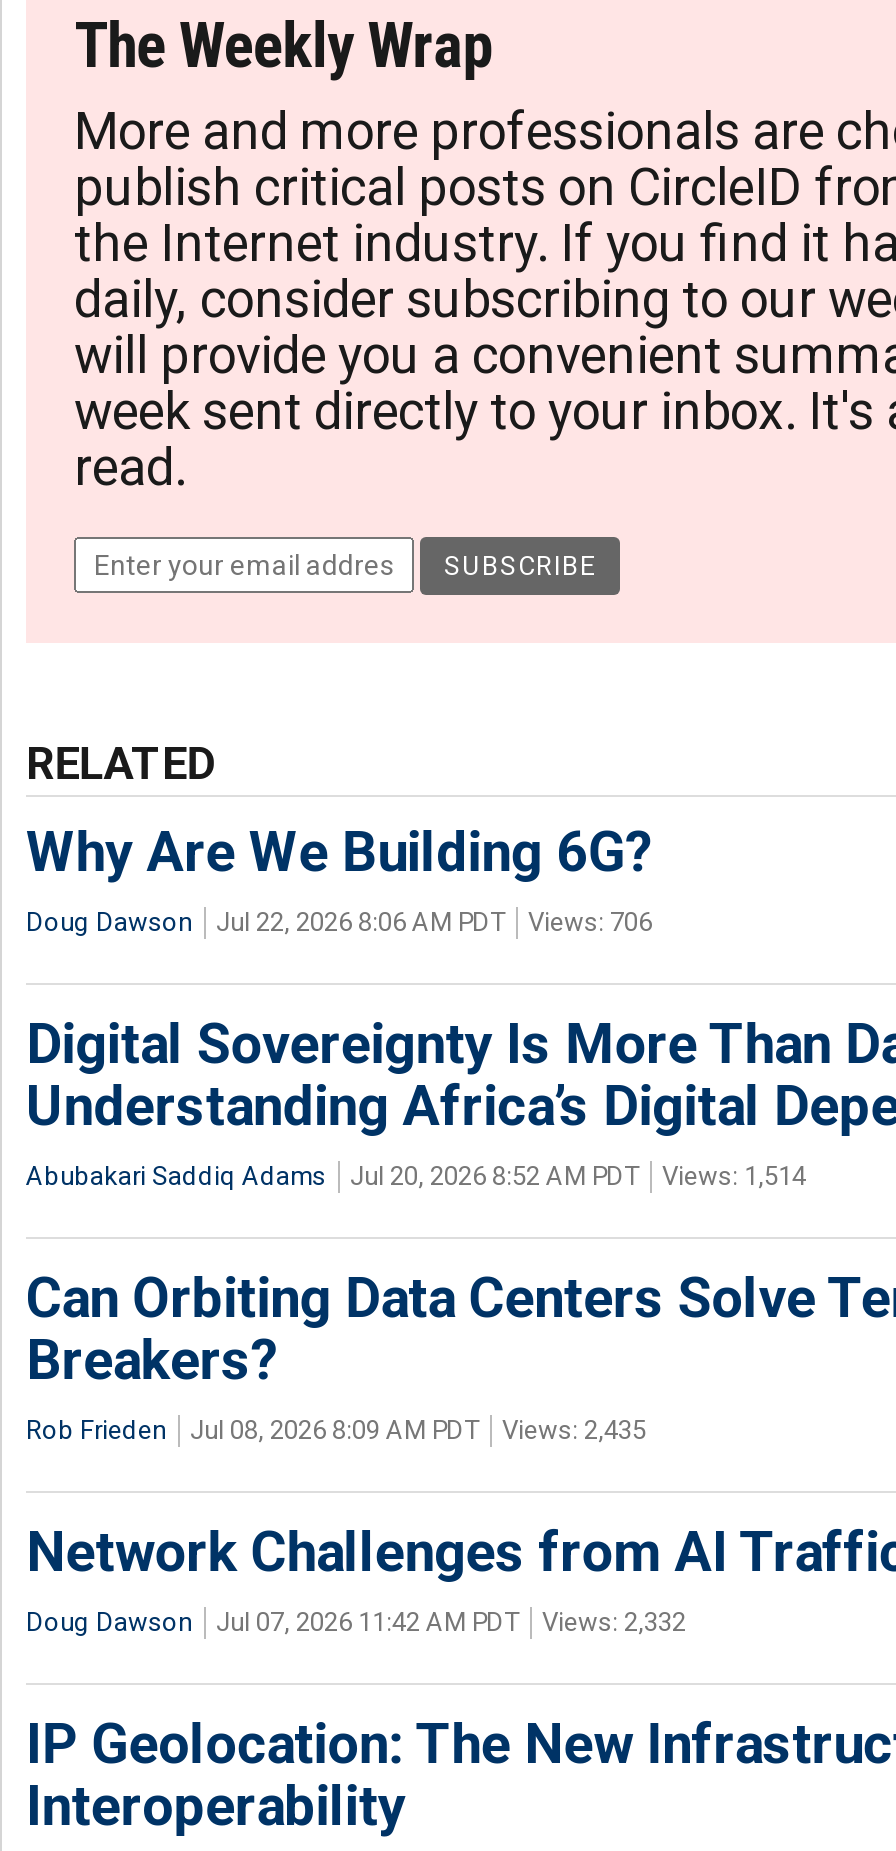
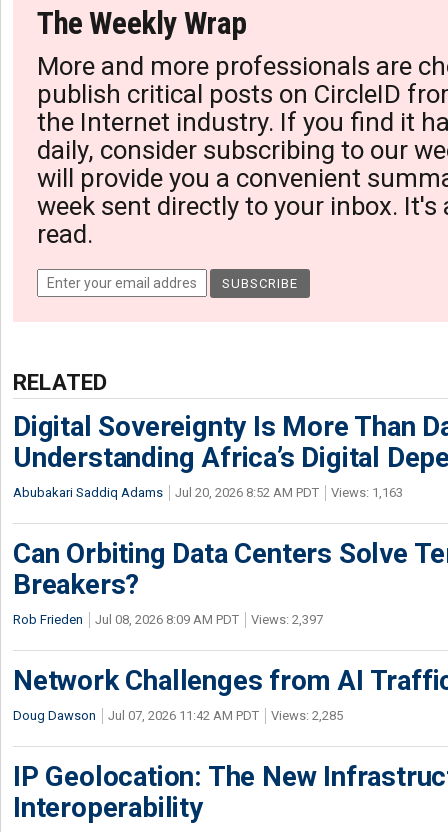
[26,819,653,937] Why Are We Building 6G? | Doug Dawson | Jul 22, 2026 8:06 AM PDT | Views: 706 -> none
[26,1161,806,1191] Abubakari Saddiq Adams Jul 20, 2026 8:52 AM PDT Views: 1,514 -> [13,485,403,500] Abubakari Saddiq Adams Jul 20, 2026 8:52 AM PDT Views: 1,163
[26,1415,646,1445] Rob Frieden Jul 08, 2026 8:09 AM PDT Views: 2,435 -> [13,612,323,627] Rob Frieden Jul 08, 2026 8:09 AM PDT Views: 2,397
[26,1607,686,1637] Doug Dawson Jul 07, 2026 11:42 AM PDT Views: 2,332 -> [13,708,343,723] Doug Dawson Jul 07, 2026 11:42 AM PDT Views: 2,285

